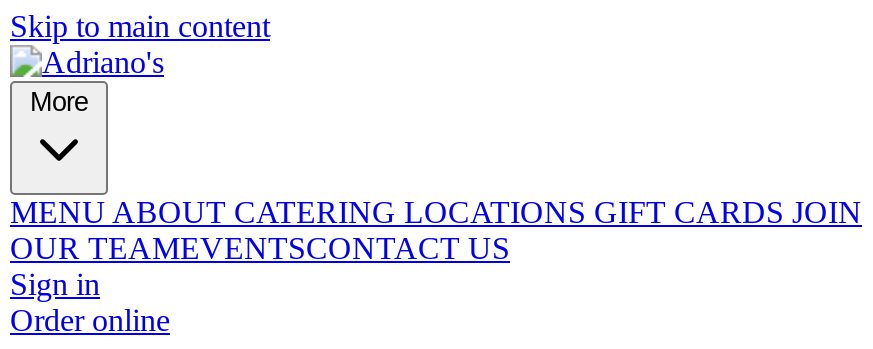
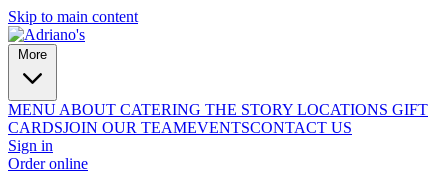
[10,195,862,265] MENU ABOUT CATERING LOCATIONS GIFT CARDS JOIN | OUR TEAMEVENTSCONTACT US -> [8,101,428,136] MENU ABOUT CATERING THE STORY LOCATIONS GIFT | CARDSJOIN OUR TEAMEVENTSCONTACT US

